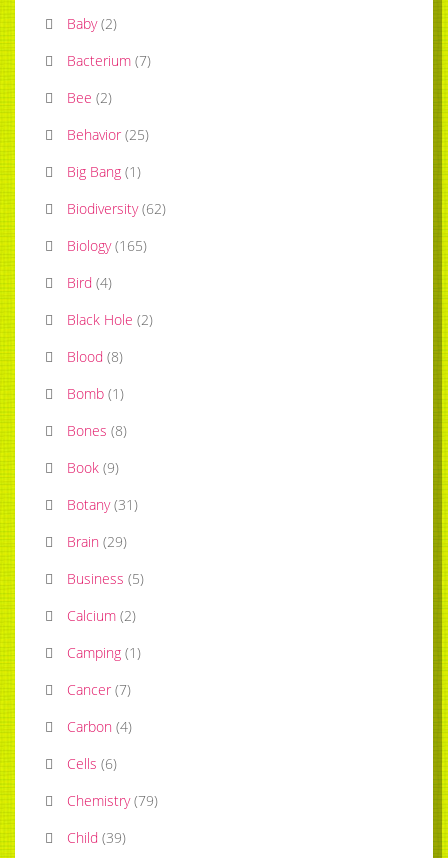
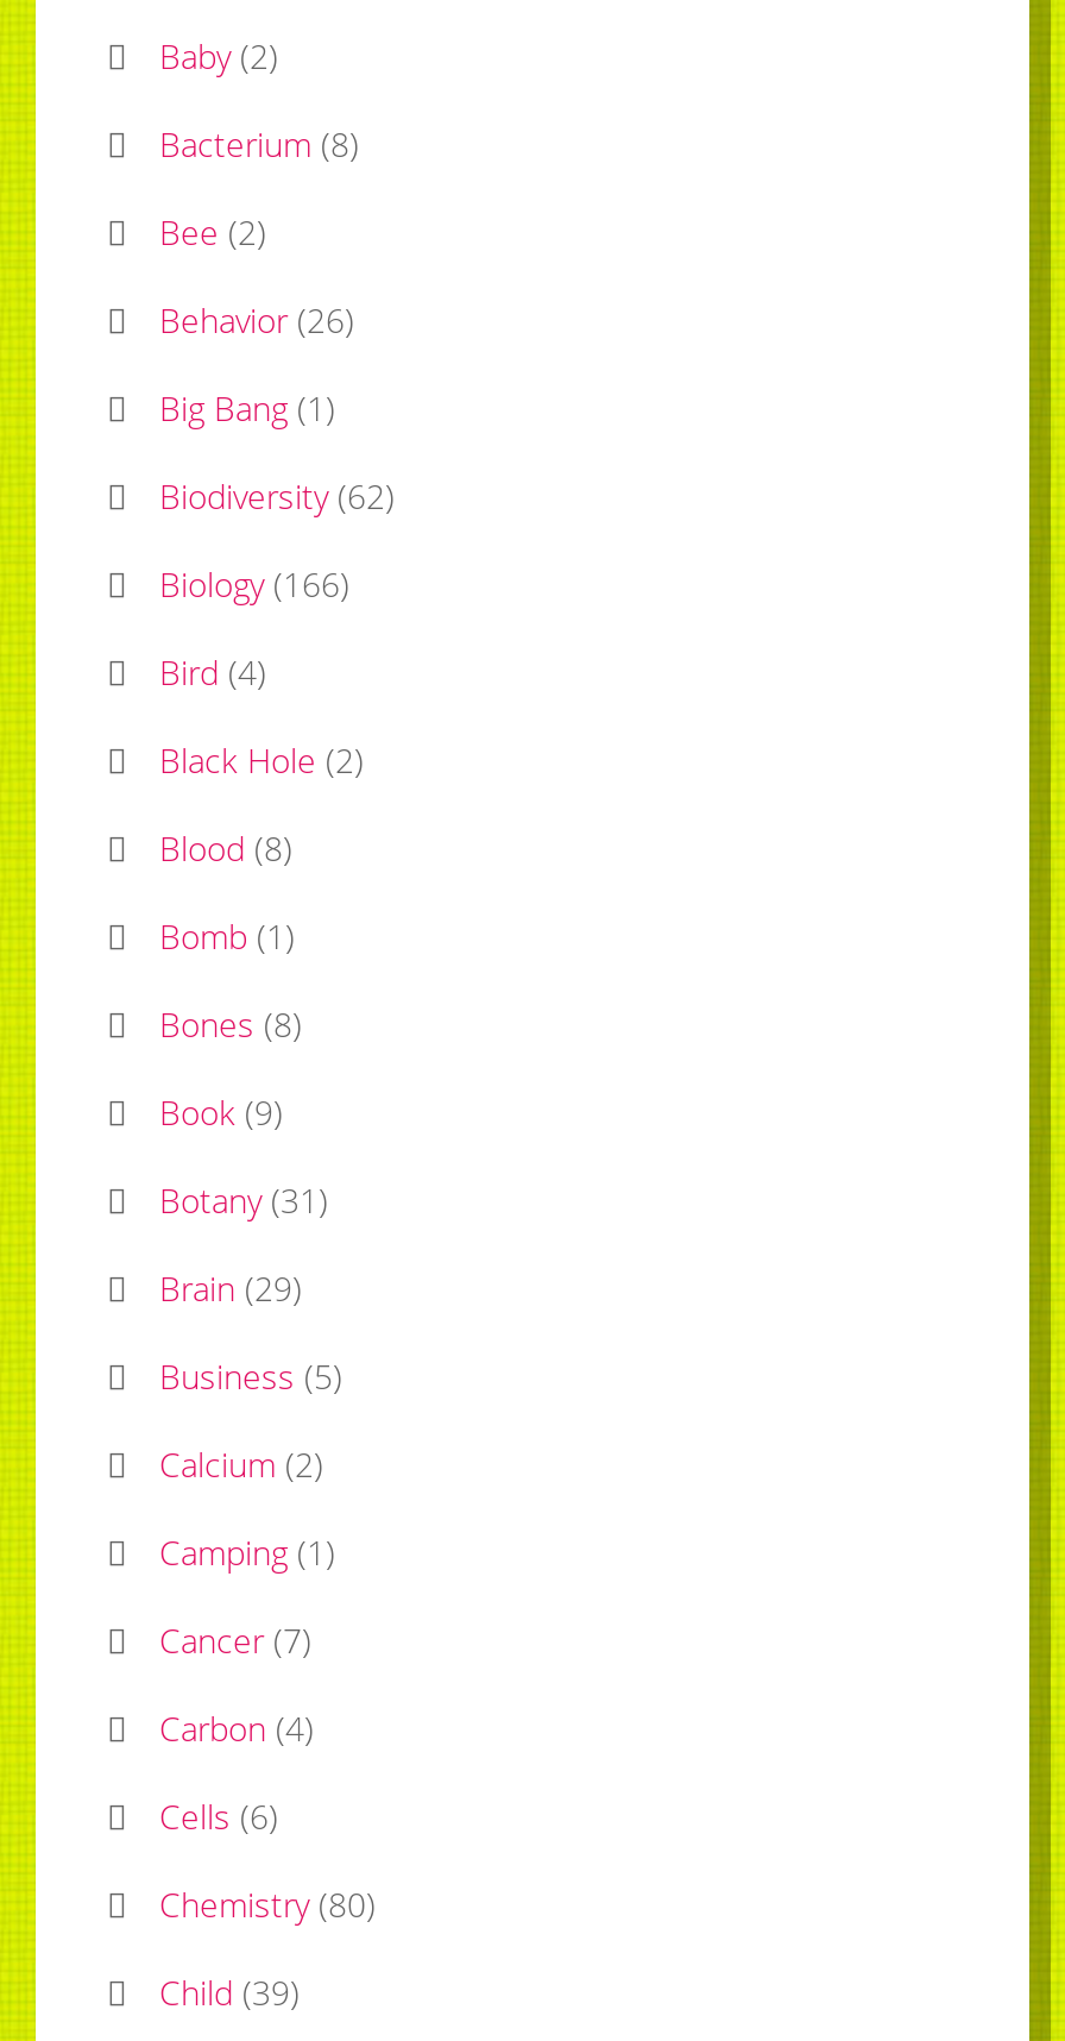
[67,51,151,70] Bacterium (7) -> [159,122,359,167] Bacterium (8)
[67,125,149,144] Behavior (25) -> [159,298,354,343] Behavior (26)
[67,236,147,255] Biology (165) -> [159,562,349,607] Biology (166)
[67,791,158,810] Chemistry (79) -> [159,1882,376,1928] Chemistry (80)

